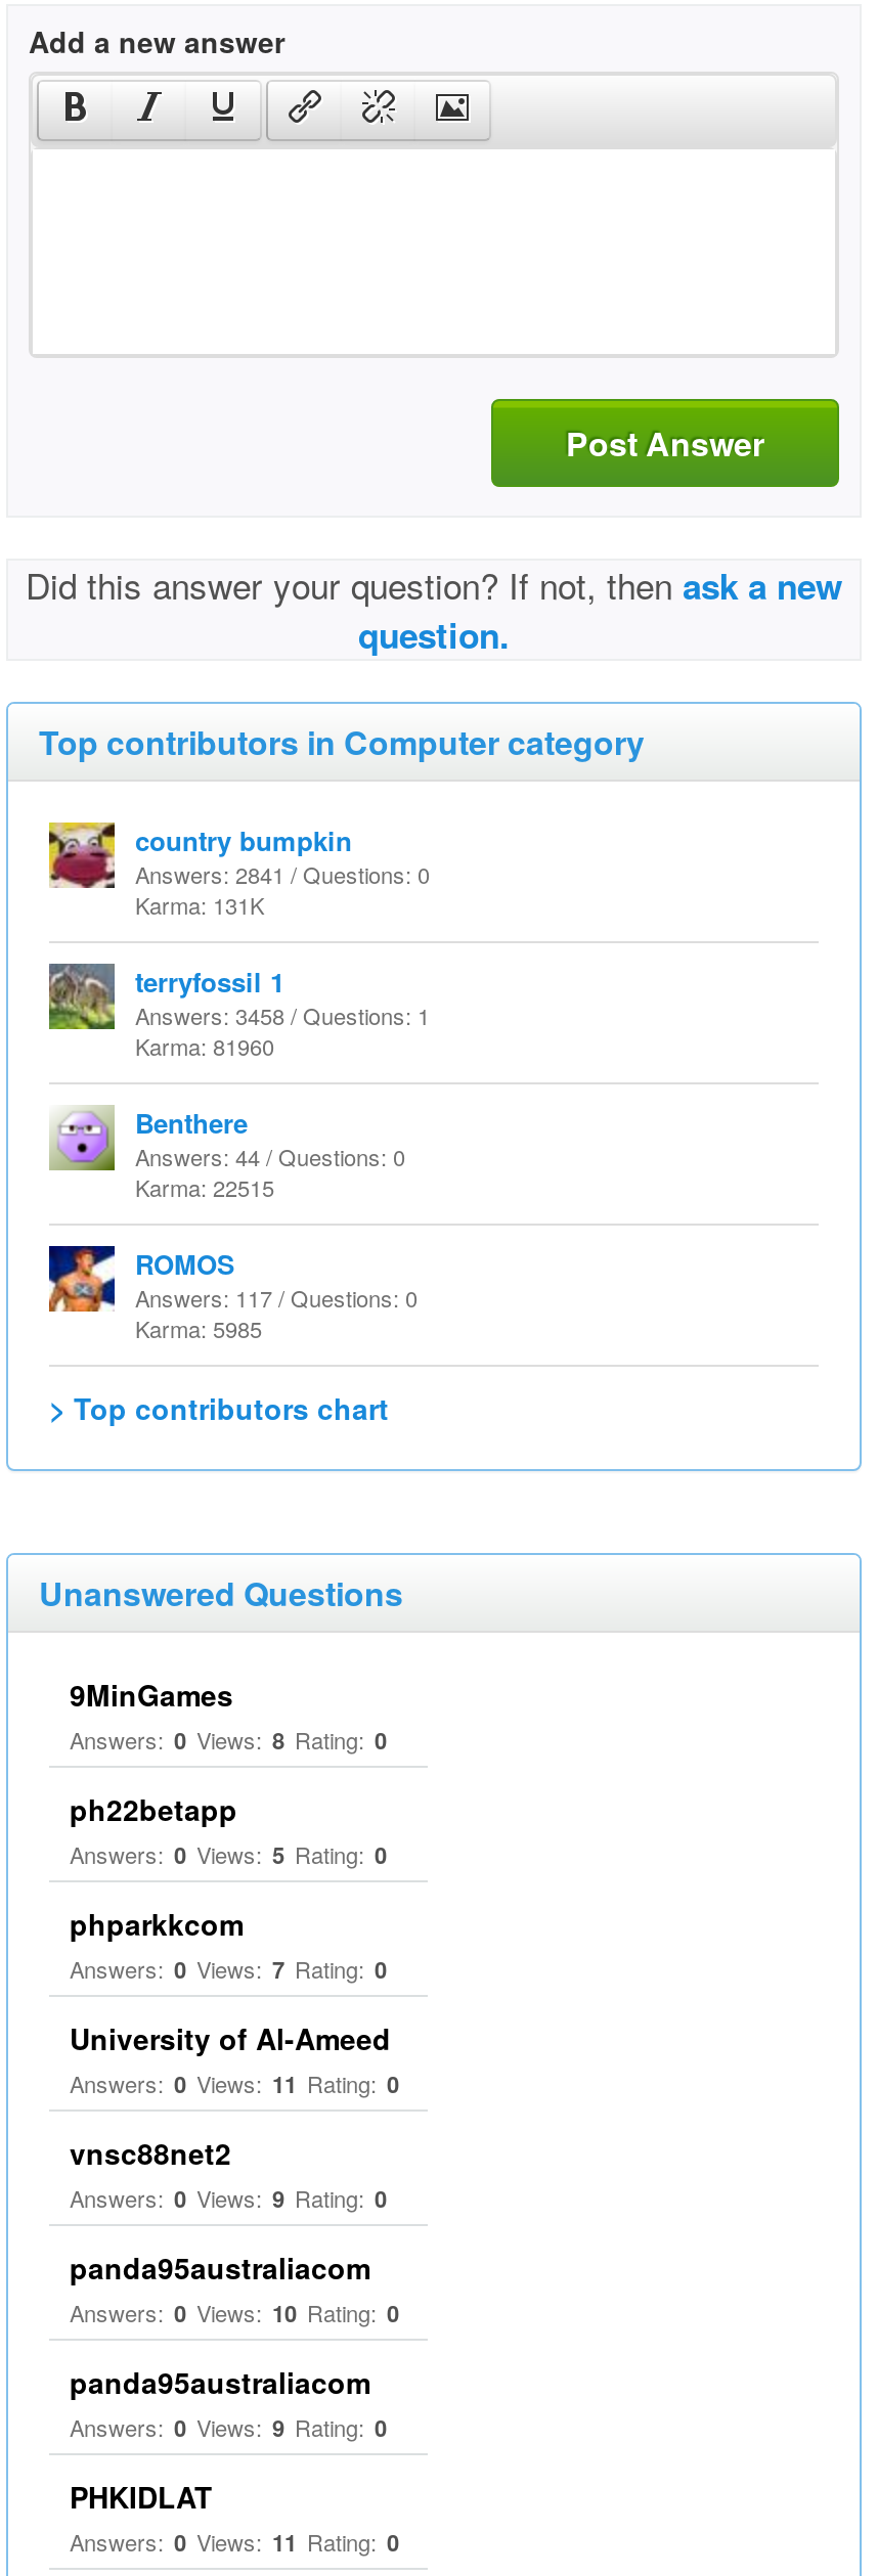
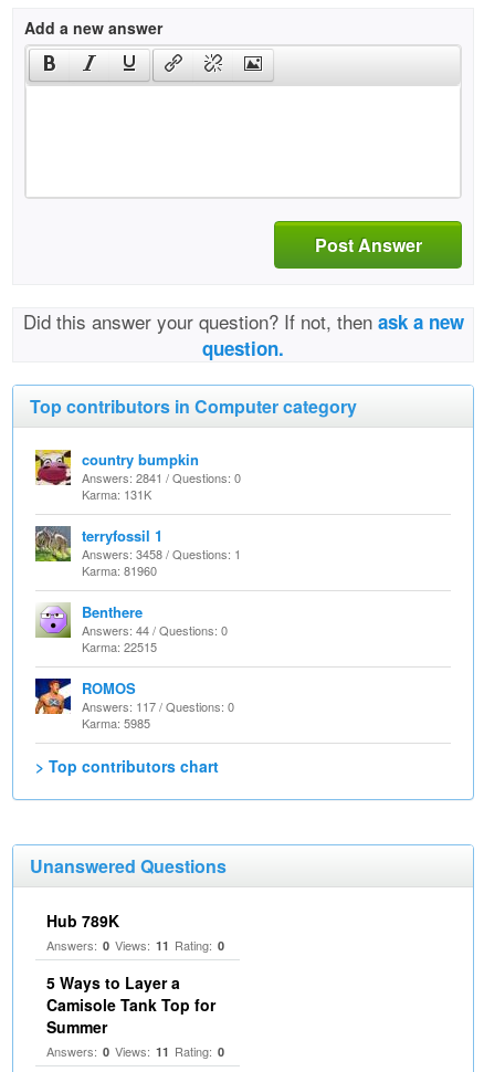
[70,1674,391,2058] 9MinGames | Answers: 0 Views: 8 Rating: 0 | ph22betapp | Answers: 0 Views: 5 Rating: 0 | phparkkcom | Answers: 0 Views: 7 Rating: 0 | University of Al-Ameed -> [46,910,119,932] Hub 789K
[70,2132,399,2517] vnsc88net2 | Answers: 0 Views: 9 Rating: 0 | panda95australiacom | Answers: 0 Views: 10 Rating: 0 | panda95australiacom | Answers: 0 Views: 9 Rating: 0 | PHKIDLAT -> [46,971,215,1038] 5 Ways to Layer a | Camisole Tank Top for | Summer

